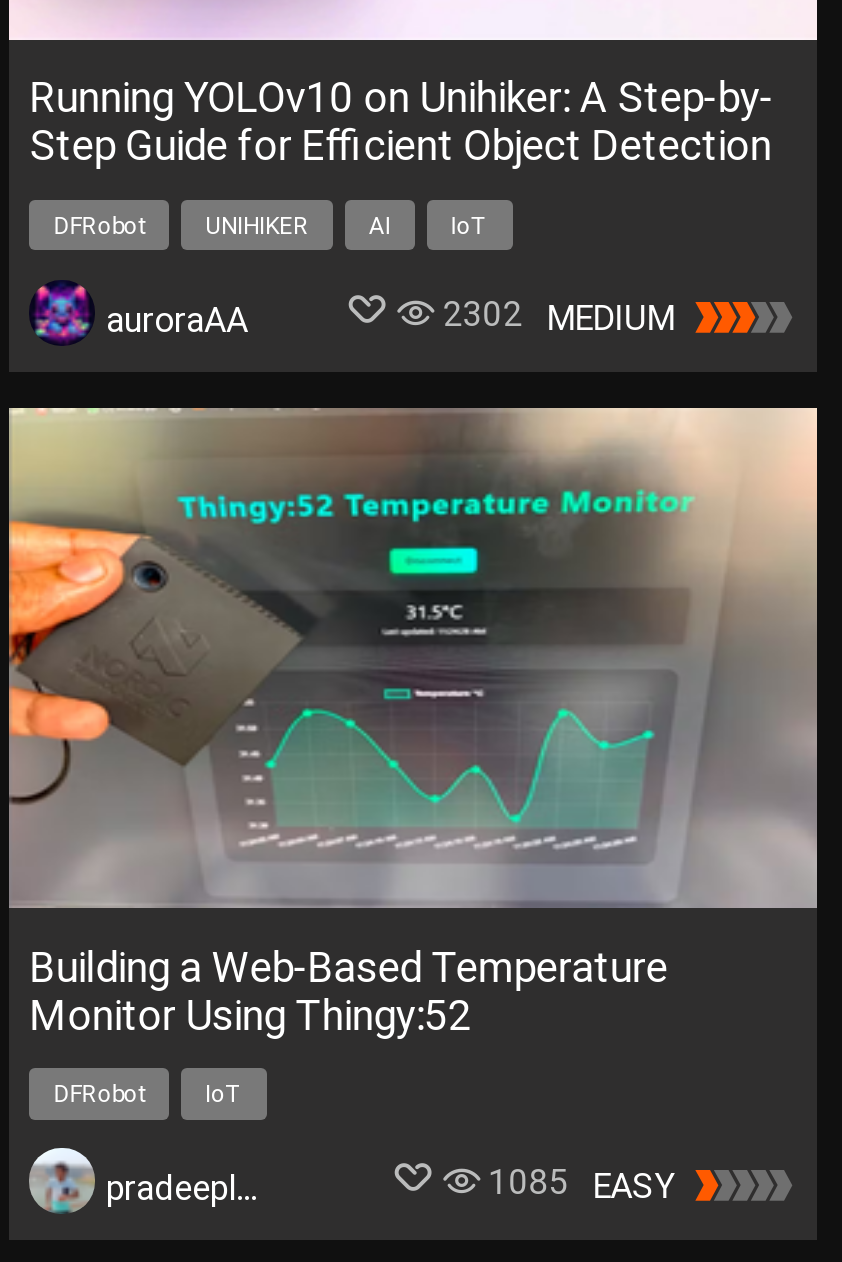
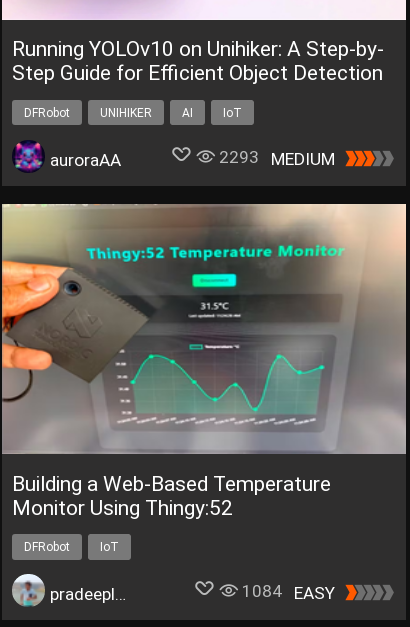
[442,295,674,339] 2302 MEDIUM -> [219,147,335,169] 2293 MEDIUM
[488,1163,674,1207] 1085 EASY -> [242,581,335,603] 1084 EASY

